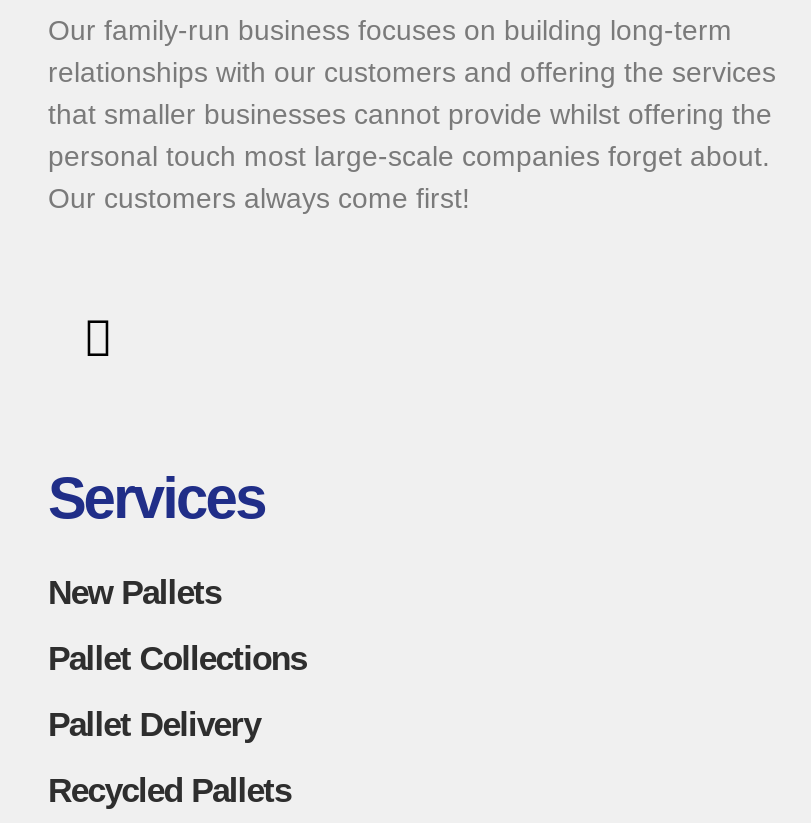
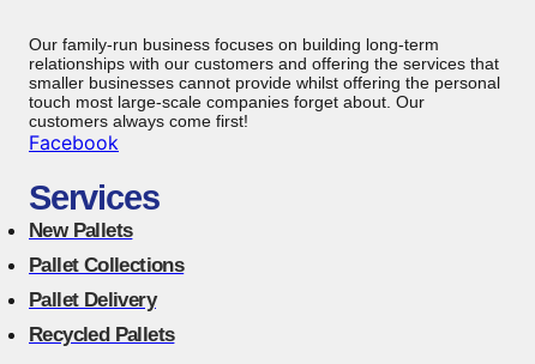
[48,57,776,215] relationships with our customers and offering the services | that smaller businesses cannot provide whilst offering the | personal touch most large-scale companies forget about. | Our customers always come first! -> [29,54,500,154] relationships with our customers and offering the services that | smaller businesses cannot provide whilst offering the personal | touch most large-scale companies forget about. Our | customers always come first! | Facebook

